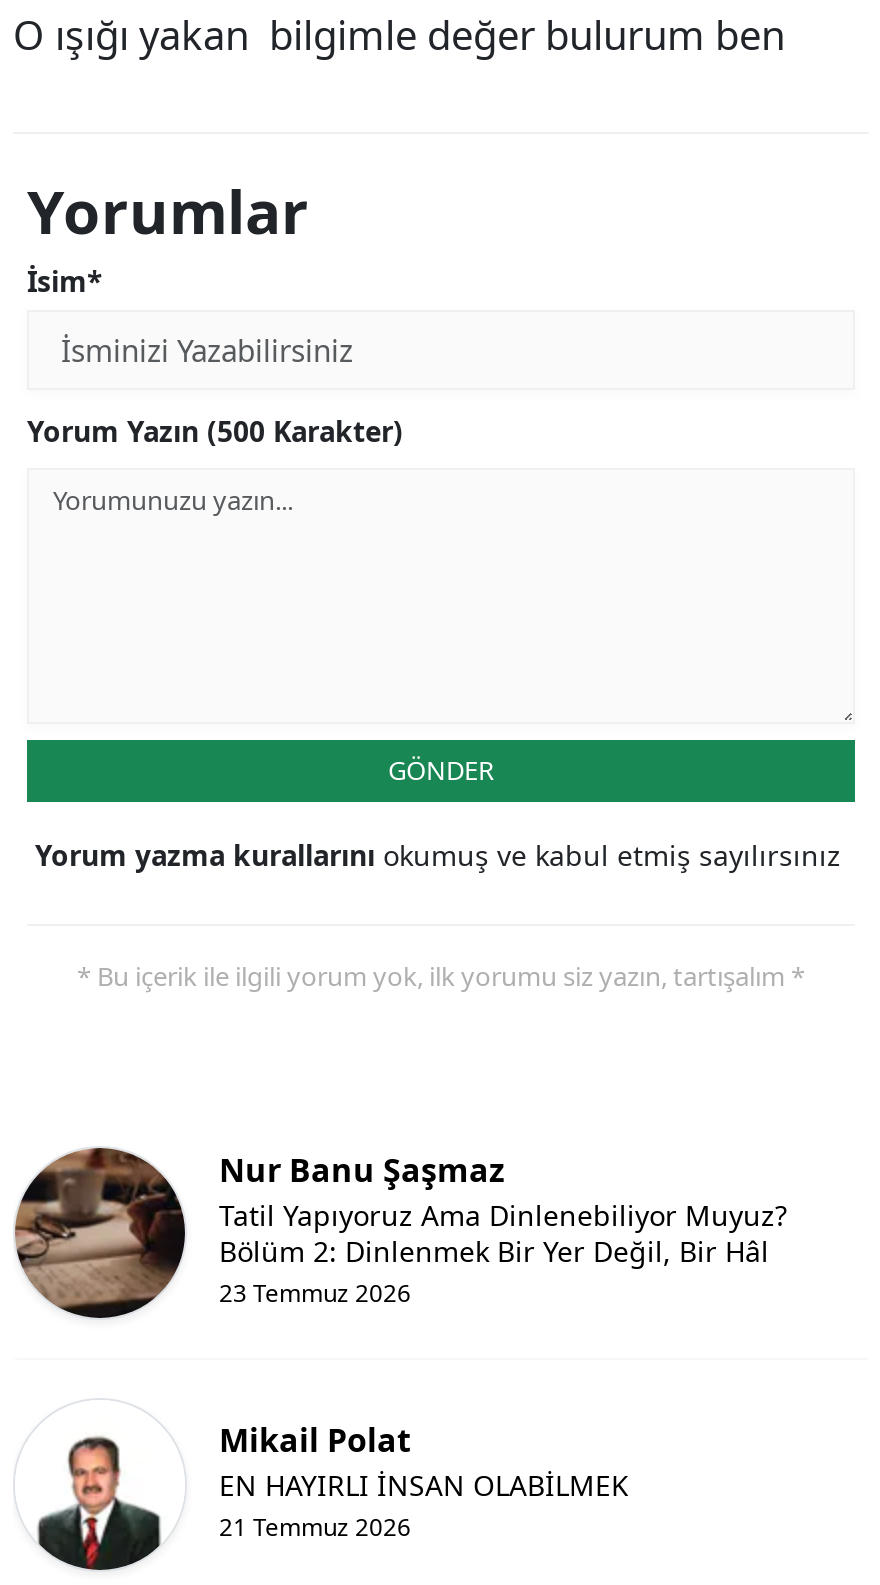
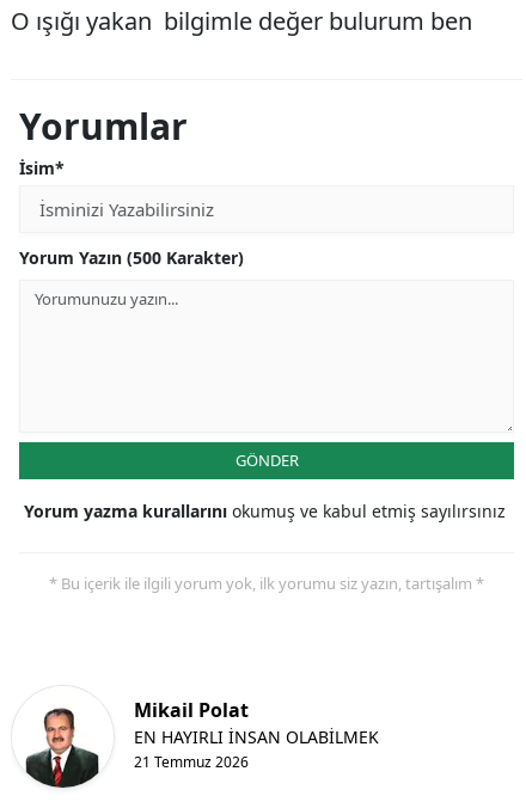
[13,1146,505,1318] [image] | Nur Banu Şaşmaz | 23 Temmuz 2026 -> none
[219,1195,787,1269] Tatil Yapıyoruz Ama Dinlenebiliyor Muyuz? | Bölüm 2: Dinlenmek Bir Yer Değil, Bir Hâl -> none

